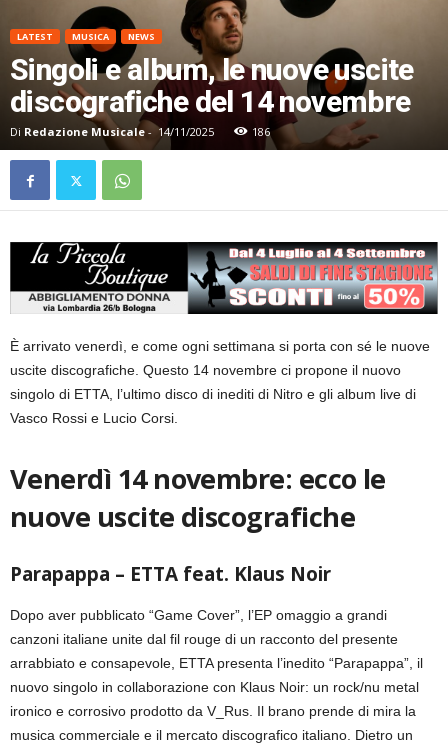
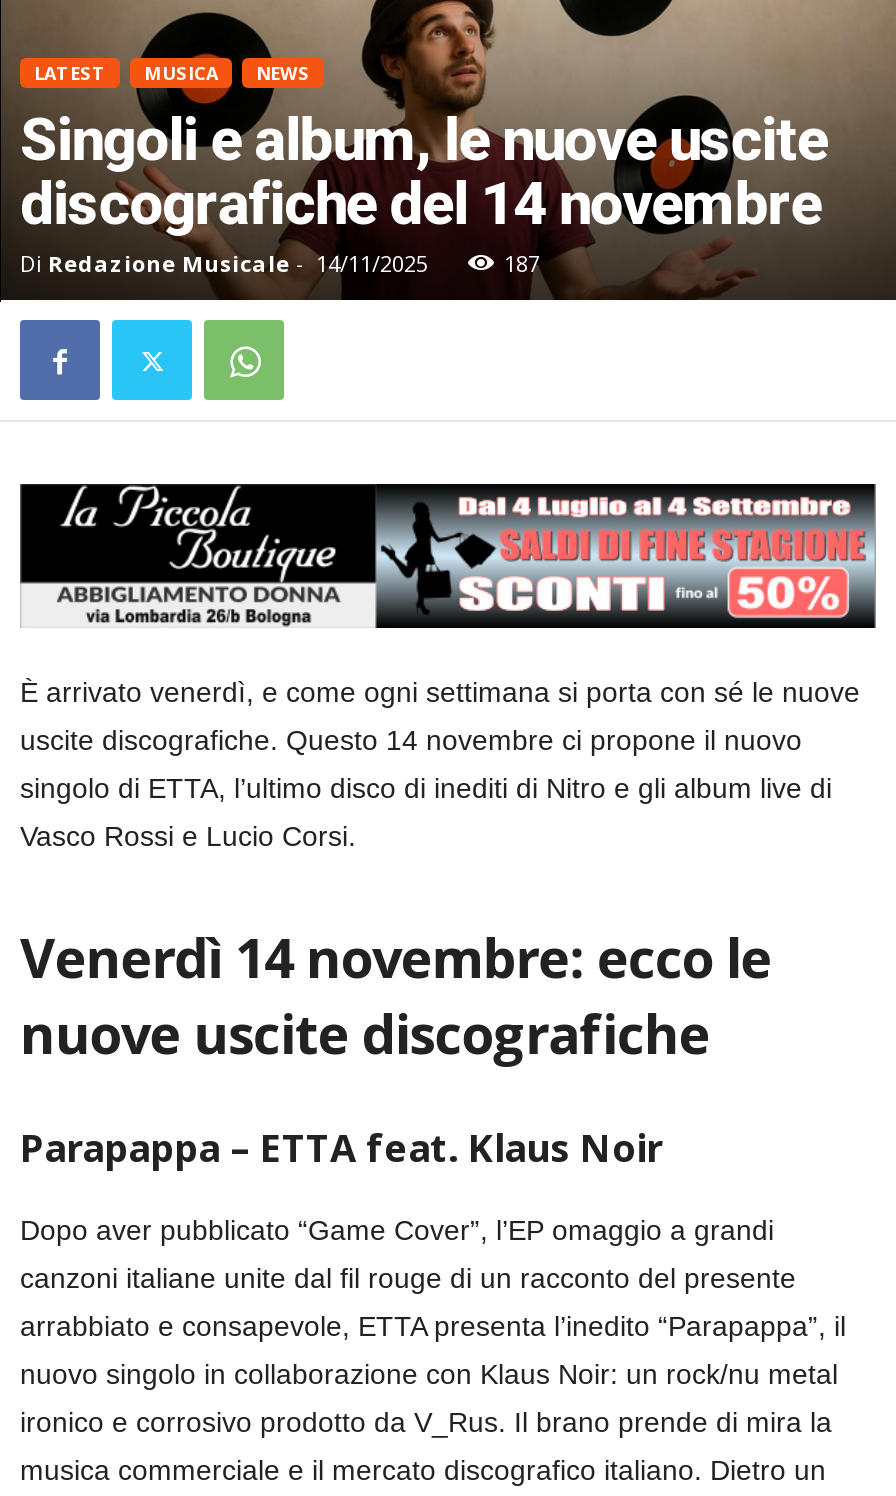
[252,124,270,139] 186 -> [504,249,540,279] 187

